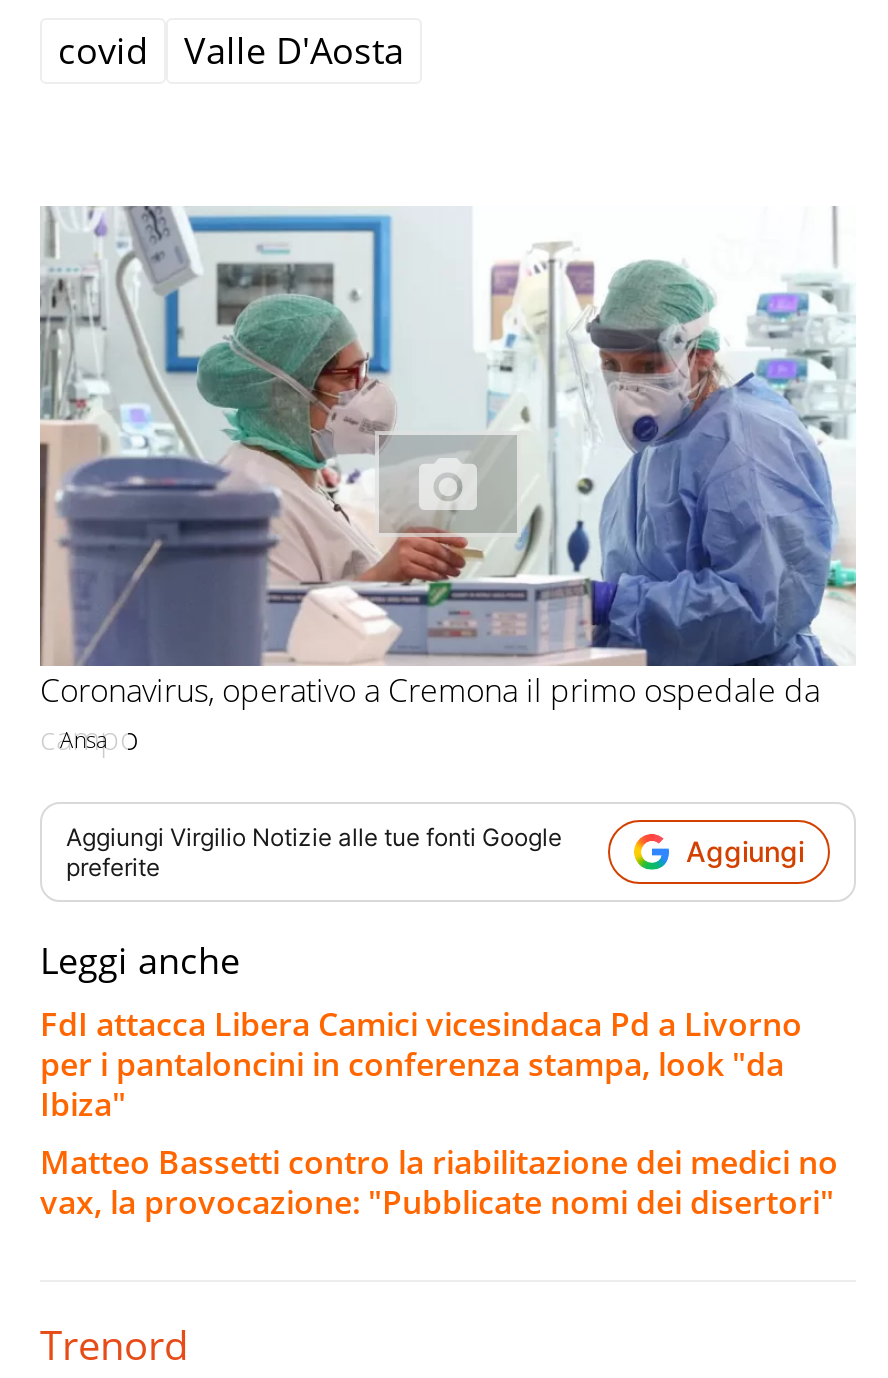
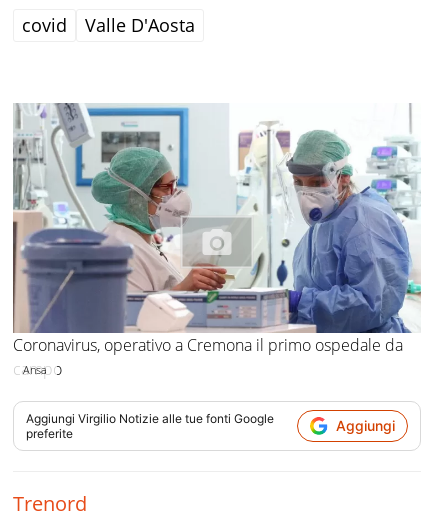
[40,935,838,1223] Leggi anche | FdI attacca Libera Camici vicesindaca Pd a Livorno | per i pantaloncini in conferenza stampa, look "da | Ibiza" | Matteo Bassetti contro la riabilitazione dei medici no | vax, la provocazione: "Pubblicate nomi dei disertori" -> none

